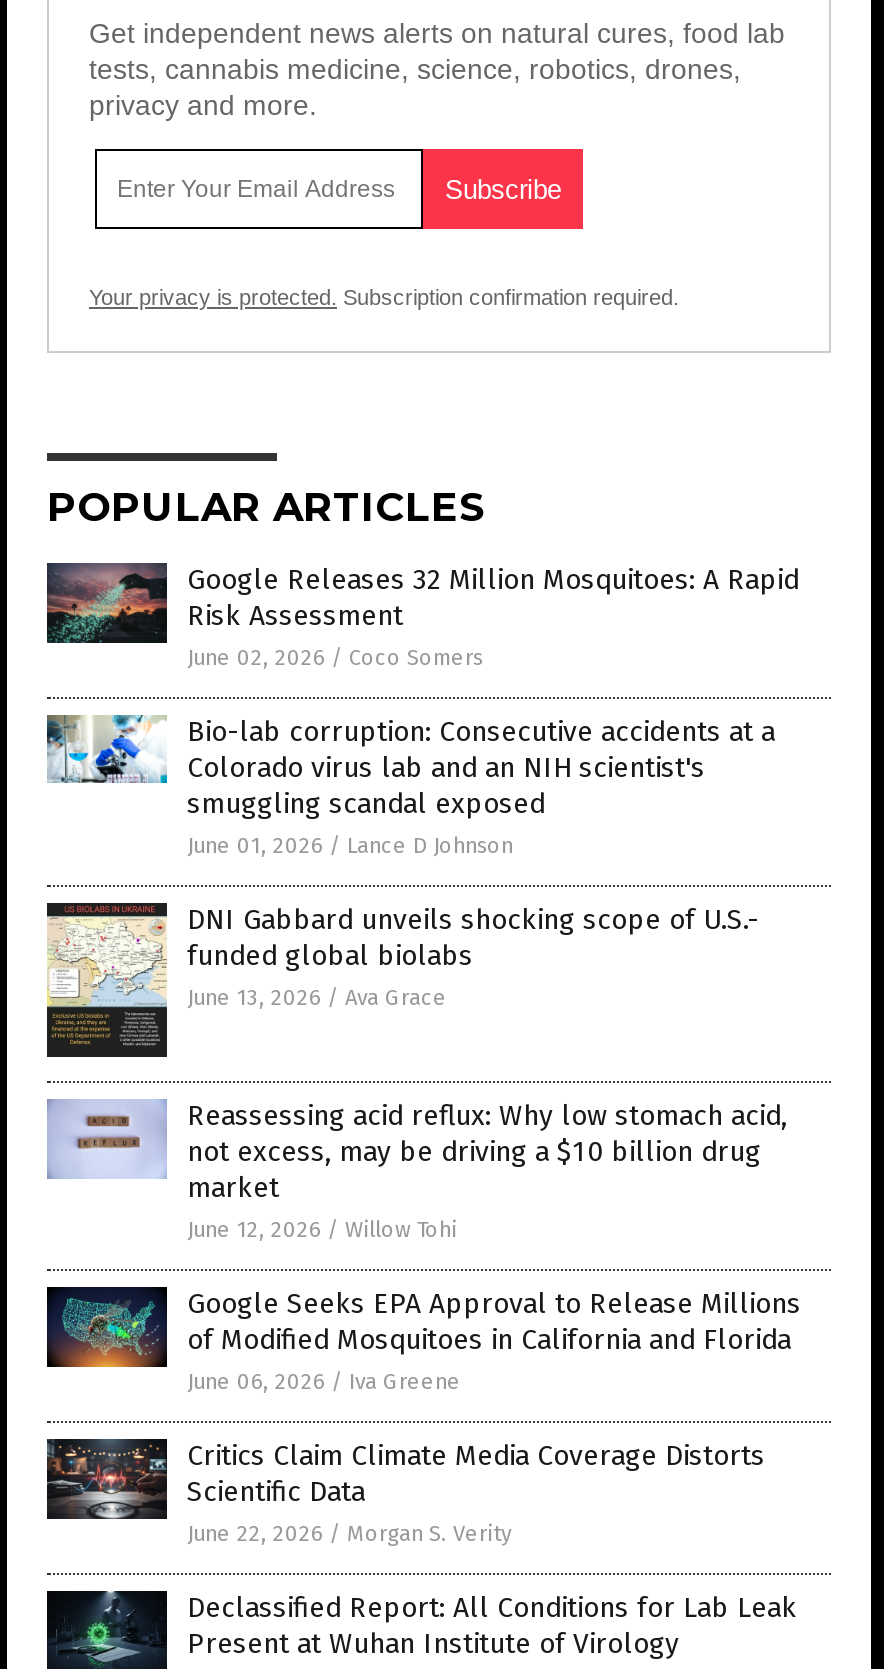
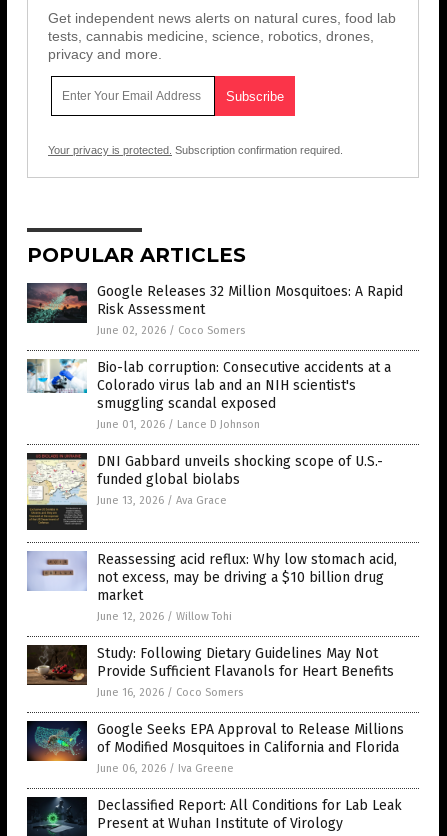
none -> [26,645,394,699] [image] | Study: Following Dietary Guidelines May Not | Provide Sufficient Flavanols for Heart Benefits | June 16, 2026 / Coco Somers
moved [45,1277,801,1395] -> [26,716,404,775]: [image] | Google Seeks EPA Approval to Release Millions | of Modified Mosquitoes in California and Florida | June 06, 2026 / Iva Greene
[47,1439,765,1547] [image] | Critics Claim Climate Media Coverage Distorts | Scientific Data | June 22, 2026 / Morgan S. Verity -> none

